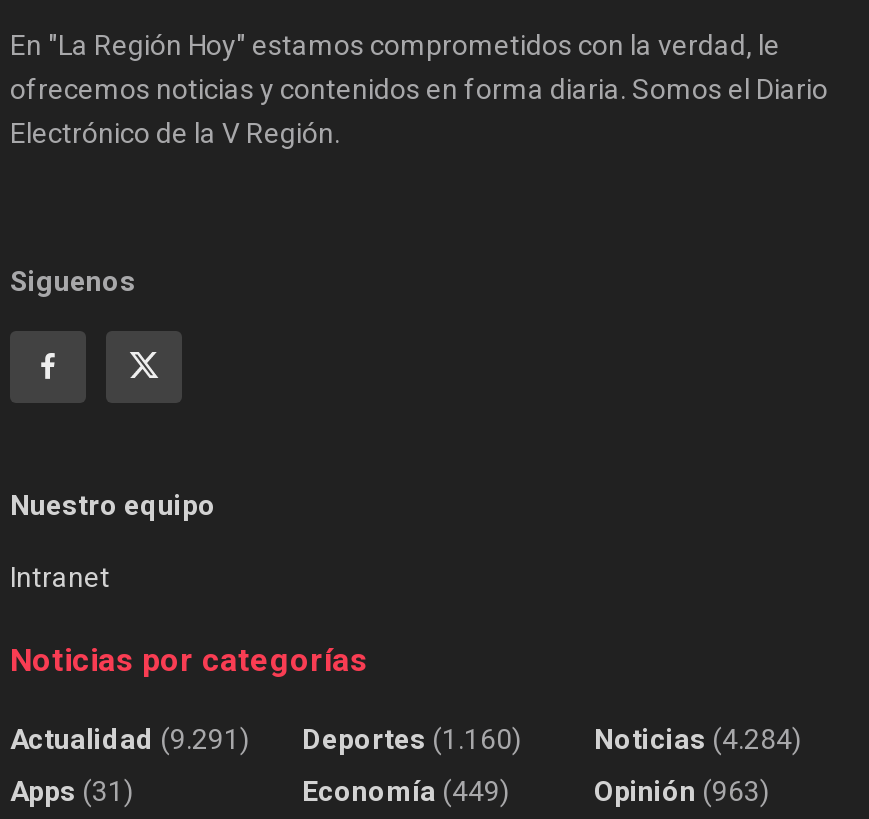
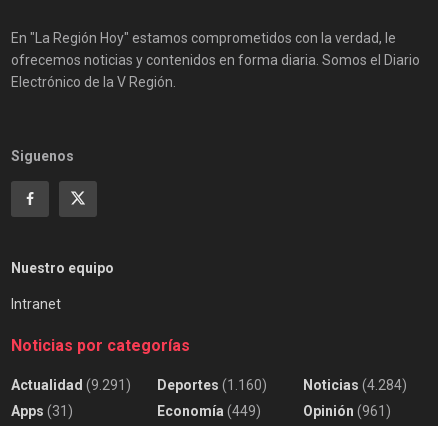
[594,774,770,806] Opinión (963) -> [303,403,391,419] Opinión (961)

